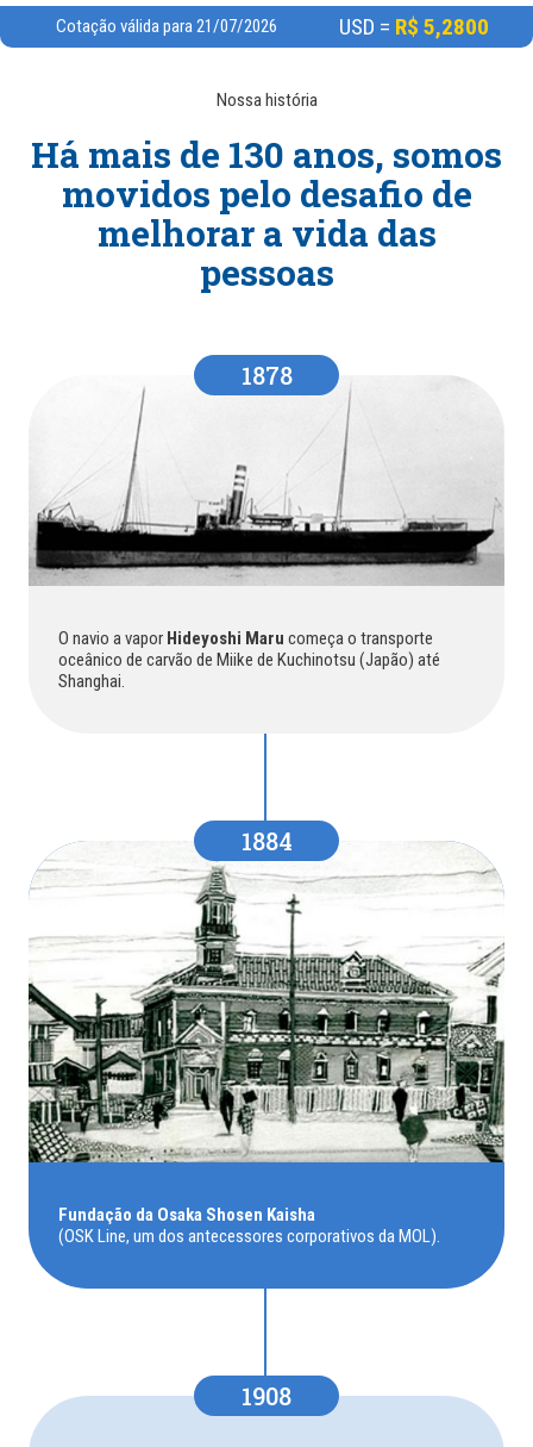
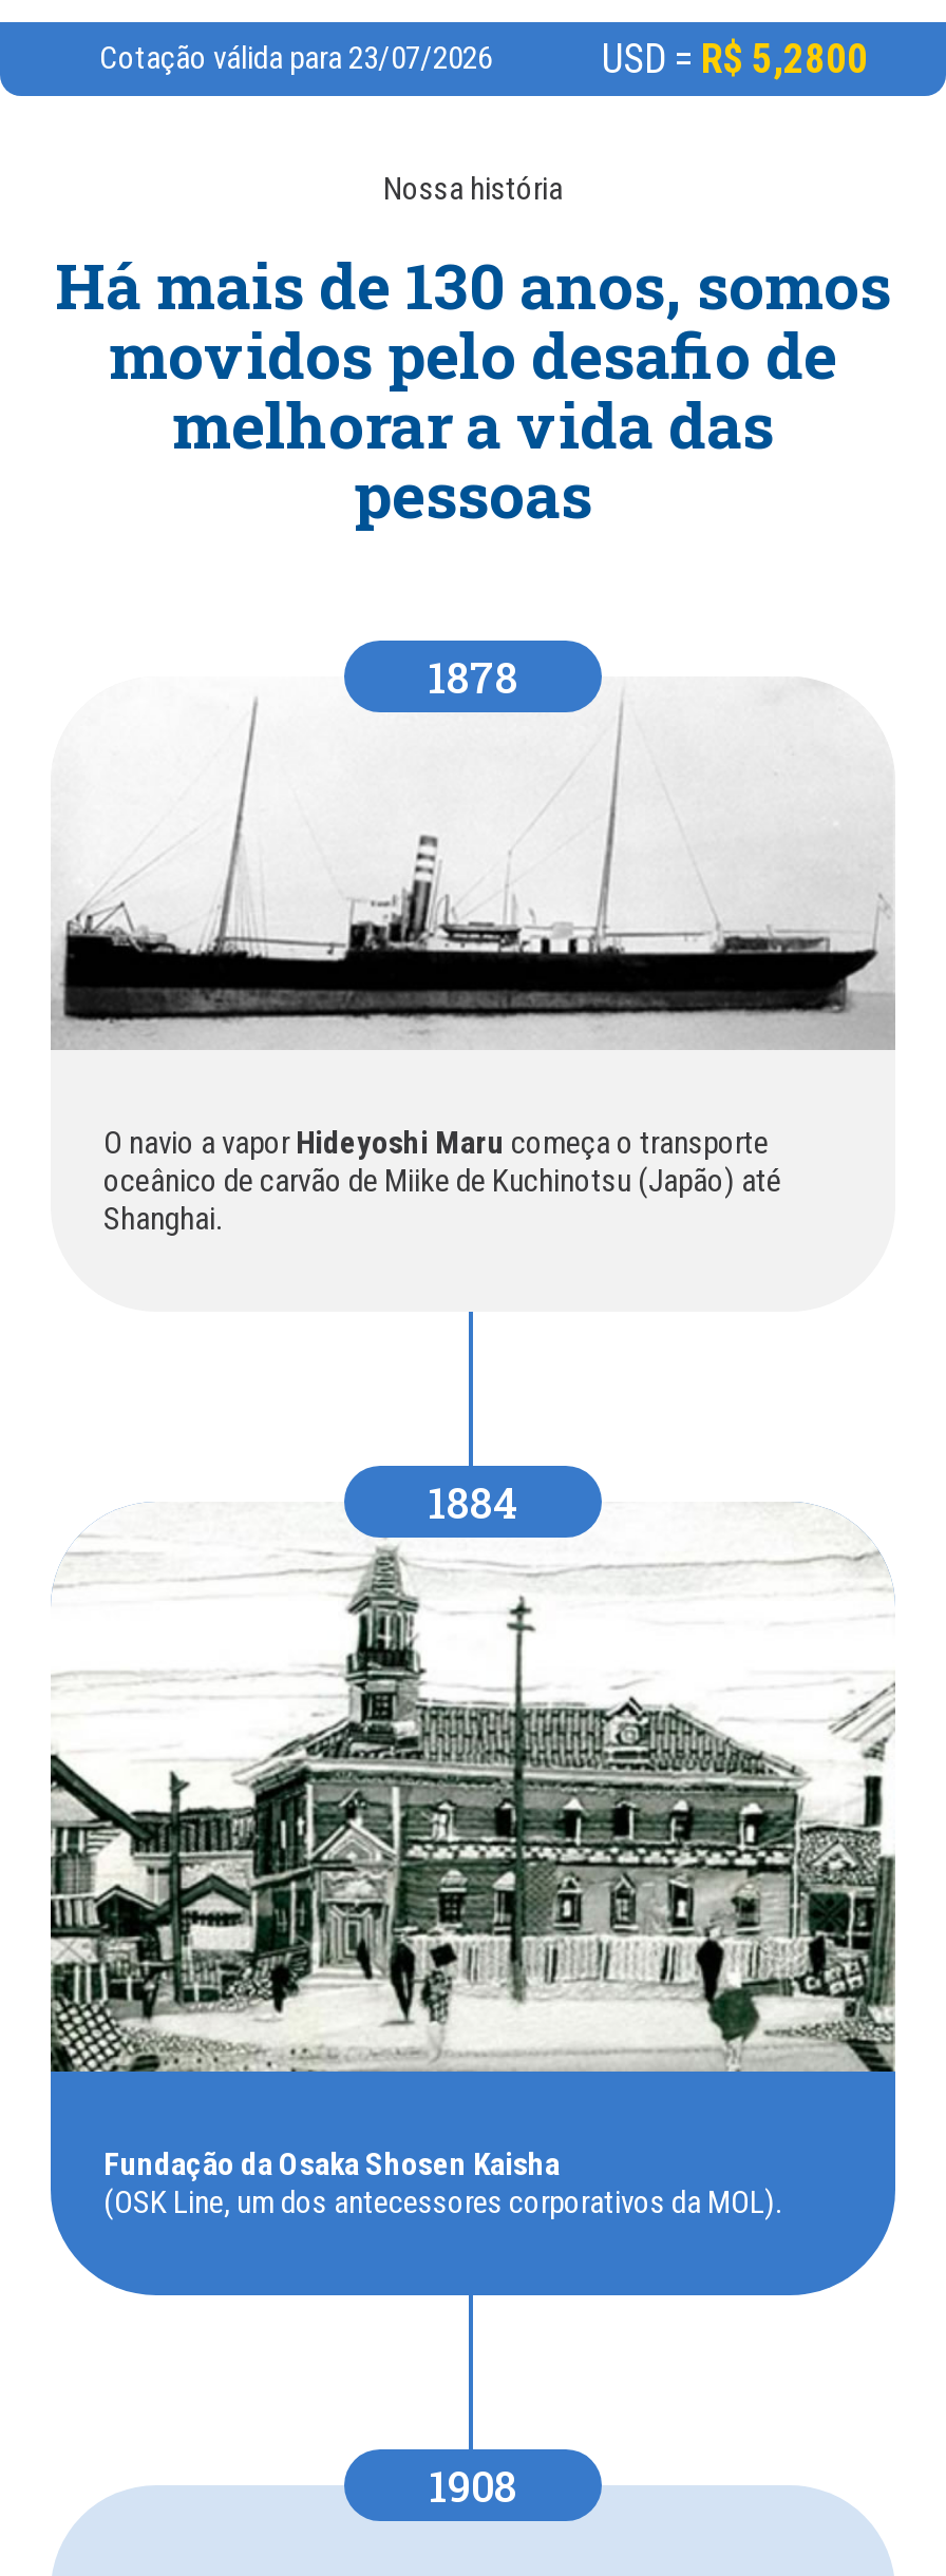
[56,15,277,37] Cotação válida para 21/07/2026 -> [99,39,492,77] Cotação válida para 23/07/2026

